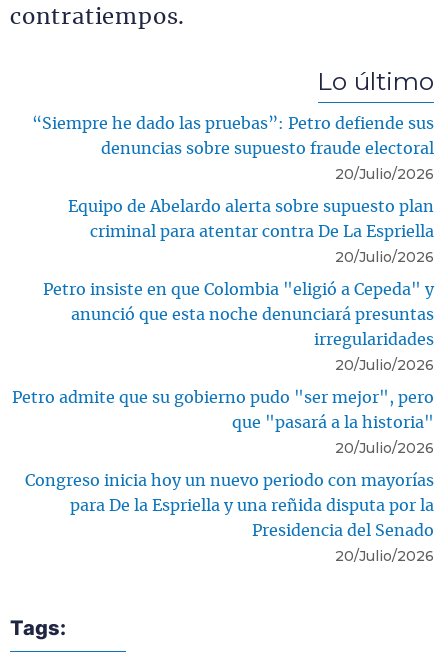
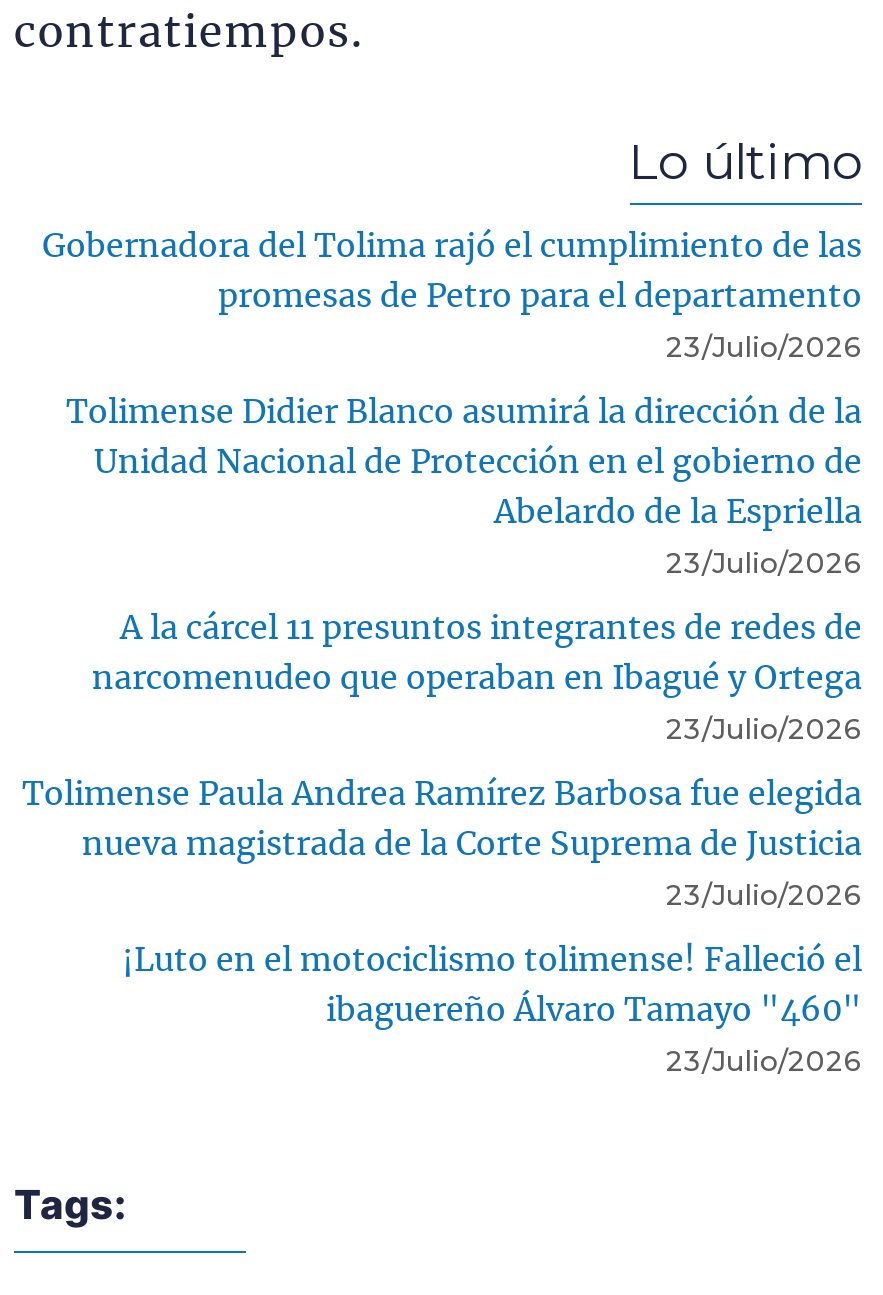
[12,116,434,565] “Siempre he dado las pruebas”: Petro defiende sus | denuncias sobre supuesto fraude electoral | 20/Julio/2026 | Equipo de Abelardo alerta sobre supuesto plan | criminal para atentar contra De La Espriella | 20/Julio/2026 | Petro insiste en que Colombia "eligió a Cepeda" y | anunció que esta noche denunciará presuntas | irregularidades | 20/Julio/2026 | Petro admite que su gobierno pudo "ser mejor", pero | que "pasará a la historia" | 20/Julio/2026 | Congreso inicia hoy un nuevo periodo con mayorías | para De la Espriella y una reñida disputa por la | Presidencia del Senado | 20/Julio/2026 -> [22,231,862,1079] Gobernadora del Tolima rajó el cumplimiento de las | promesas de Petro para el departamento | 23/Julio/2026 | Tolimense Didier Blanco asumirá la dirección de la | Unidad Nacional de Protección en el gobierno de | Abelardo de la Espriella | 23/Julio/2026 | A la cárcel 11 presuntos integrantes de redes de | narcomenudeo que operaban en Ibagué y Ortega | 23/Julio/2026 | Tolimense Paula Andrea Ramírez Barbosa fue elegida | nueva magistrada de la Corte Suprema de Justicia | 23/Julio/2026 | ¡Luto en el motociclismo tolimense! Falleció el | ibaguereño Álvaro Tamayo "460" | 23/Julio/2026

